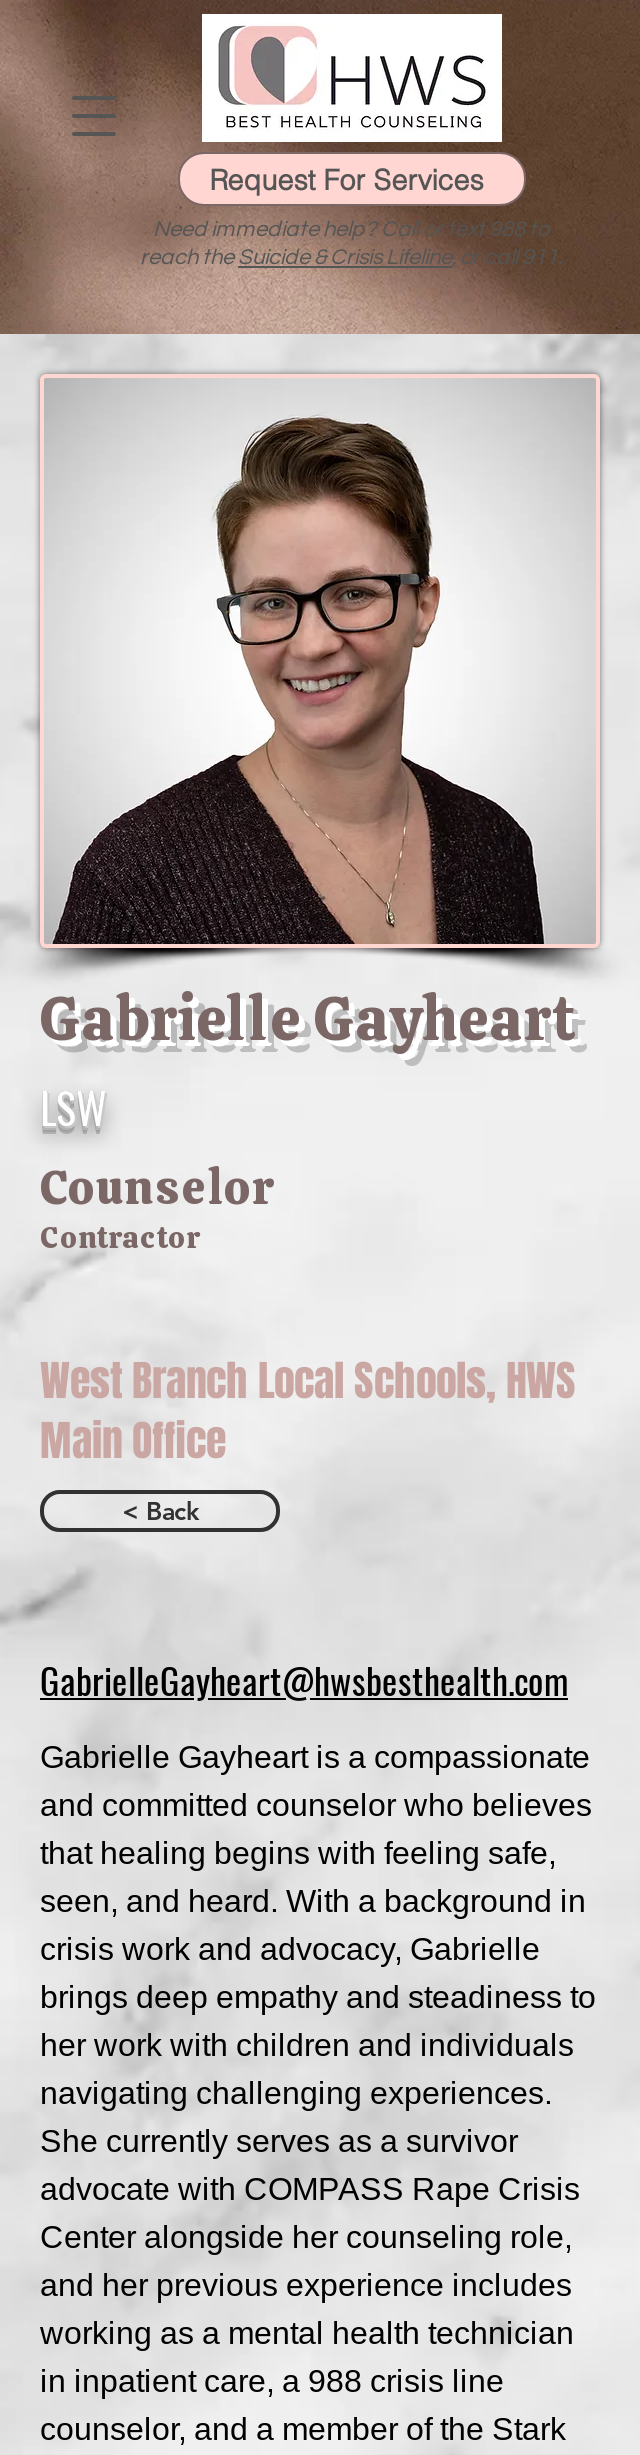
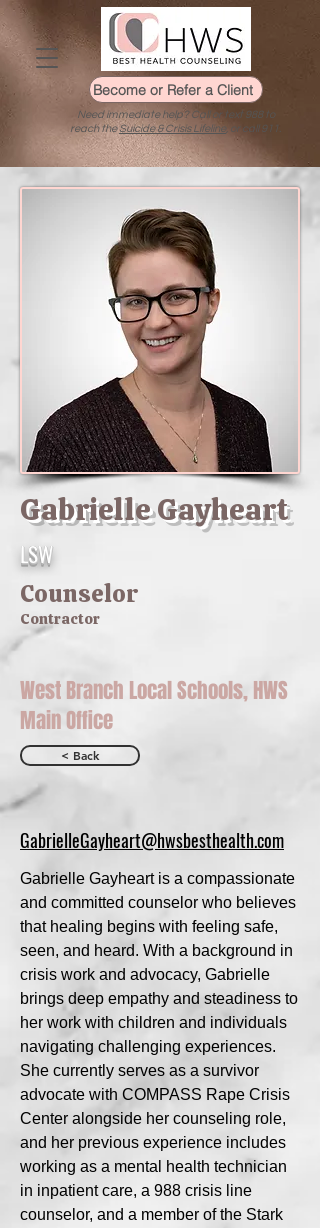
[210,161,484,197] Request For Services -> [93,80,253,98] Become or Refer a Client

